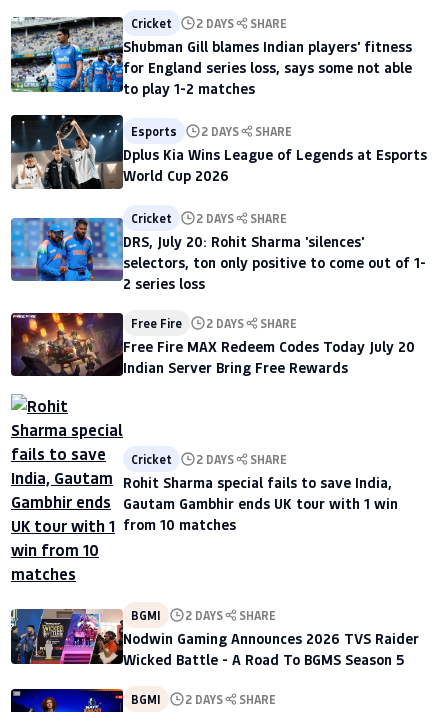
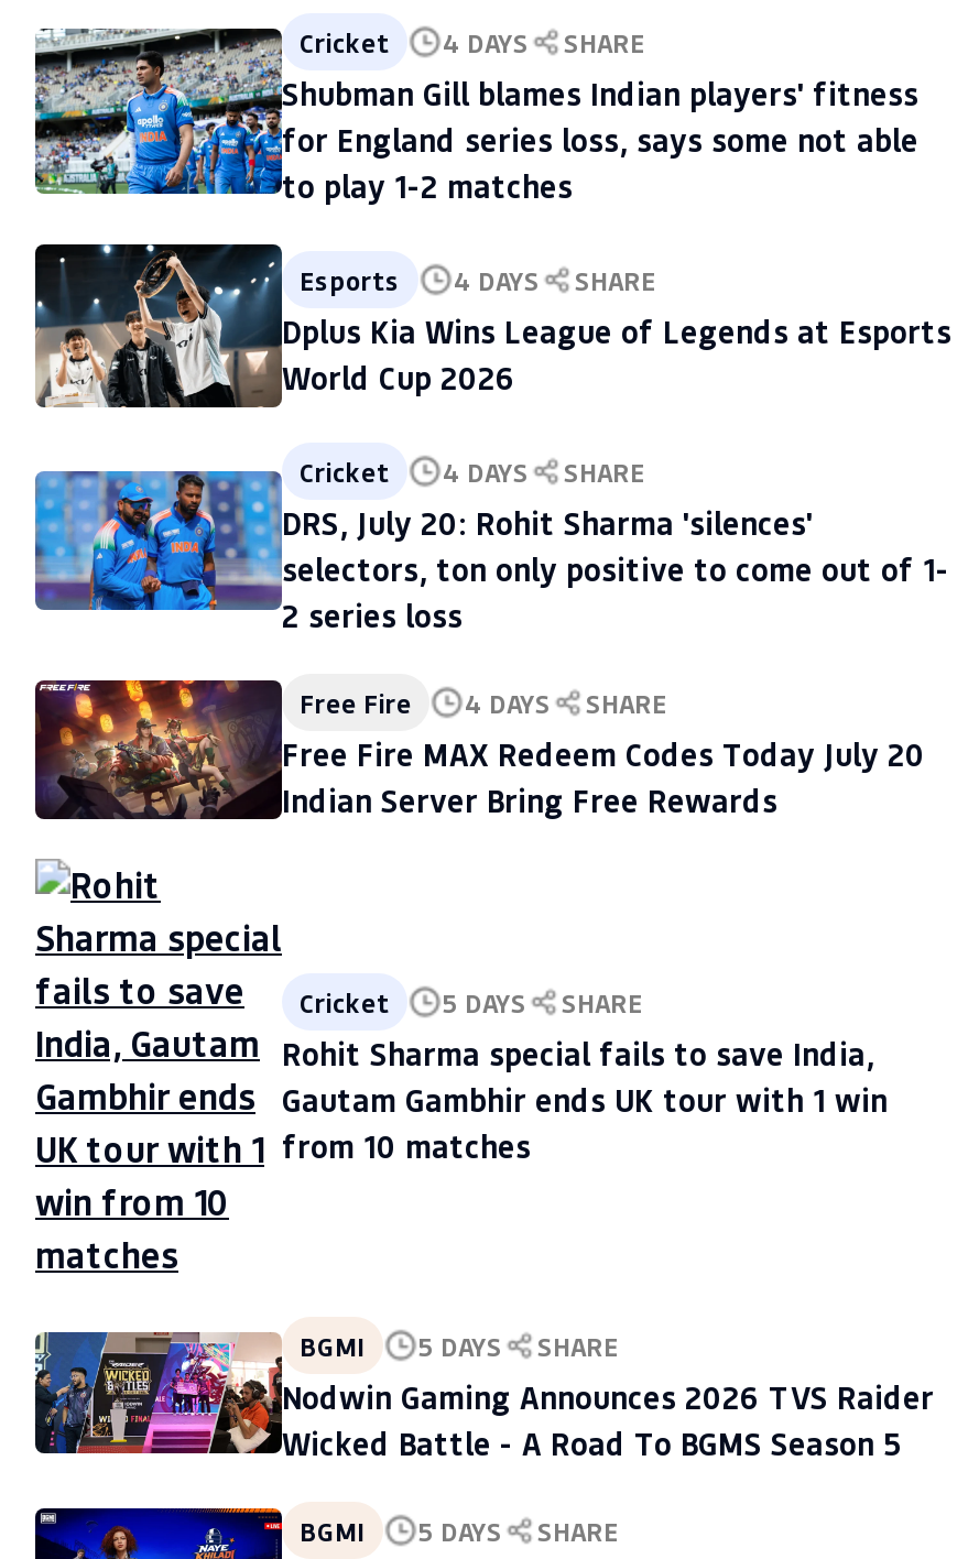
[131,15,287,31] Cricket 2 DAYS SHARE -> [300,24,645,59] Cricket 4 DAYS SHARE
[131,123,292,139] Esports 2 DAYS SHARE -> [300,262,656,297] Esports 4 DAYS SHARE
[131,210,287,226] Cricket 2 DAYS SHARE -> [300,455,645,490] Cricket 4 DAYS SHARE
[131,315,297,331] Free Fire 2 DAYS SHARE -> [300,686,667,721] Free Fire 4 DAYS SHARE
[131,451,287,467] Cricket 2 DAYS SHARE -> [300,984,643,1020] Cricket 5 DAYS SHARE
[131,607,276,623] BGMI 2 DAYS SHARE -> [300,1329,619,1364] BGMI 5 DAYS SHARE
[131,691,276,707] BGMI 2 DAYS SHARE -> [300,1514,619,1549] BGMI 5 DAYS SHARE

